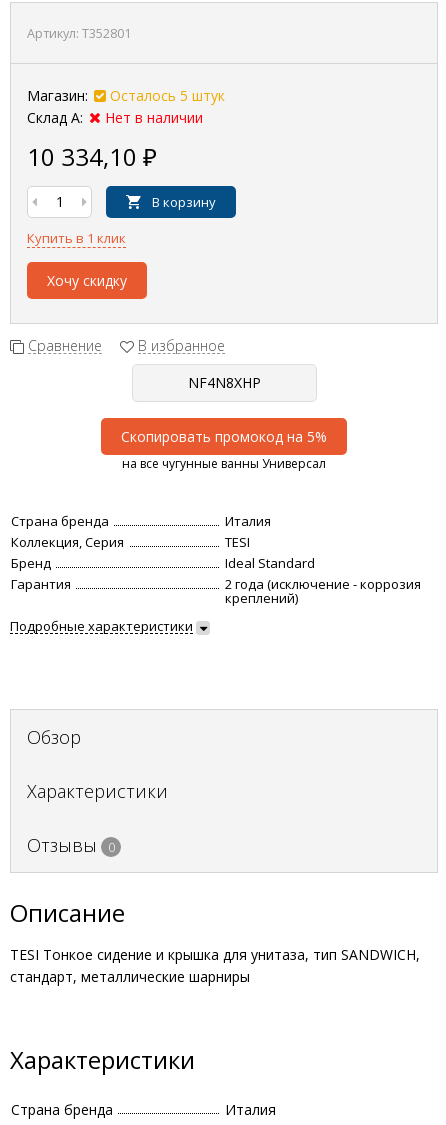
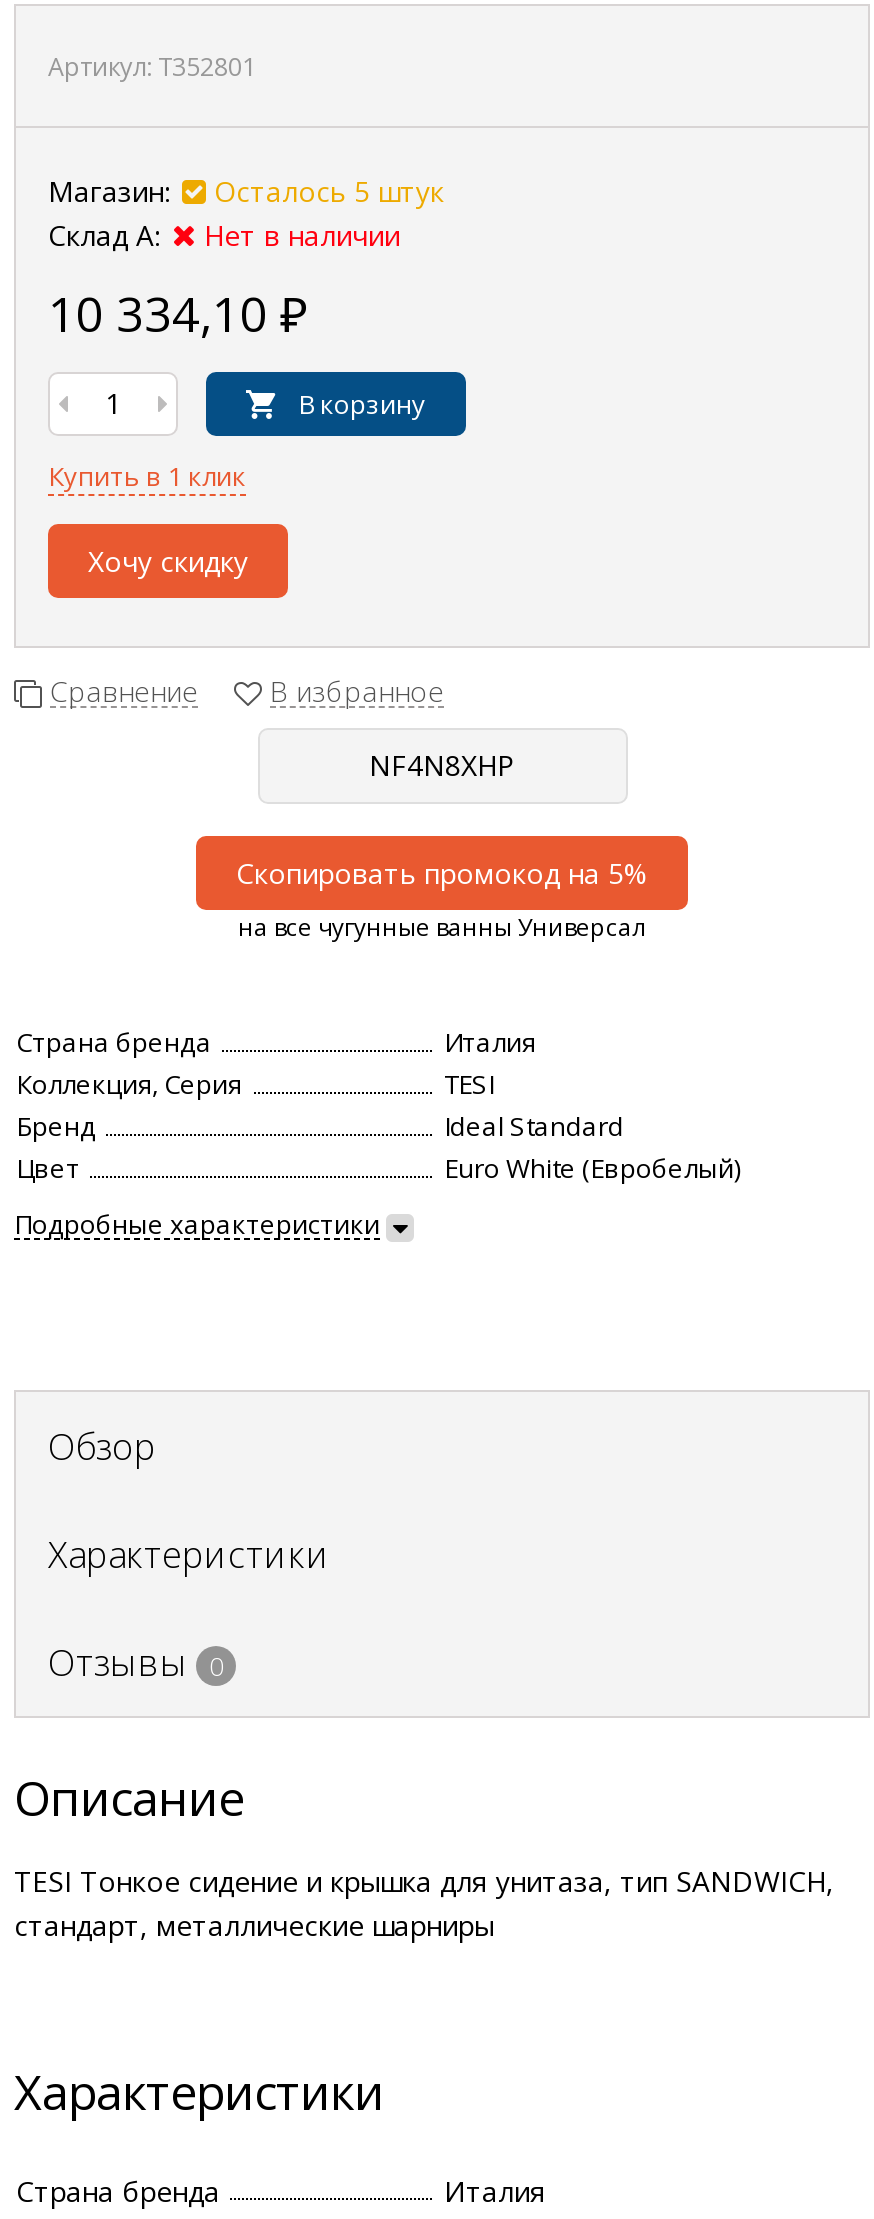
[11,575,421,607] Гарантия | 2 года (исключение - коррозия | креплений) -> [16,1150,740,1186] Цвет | Euro White (Евробелый)

